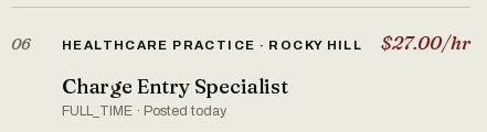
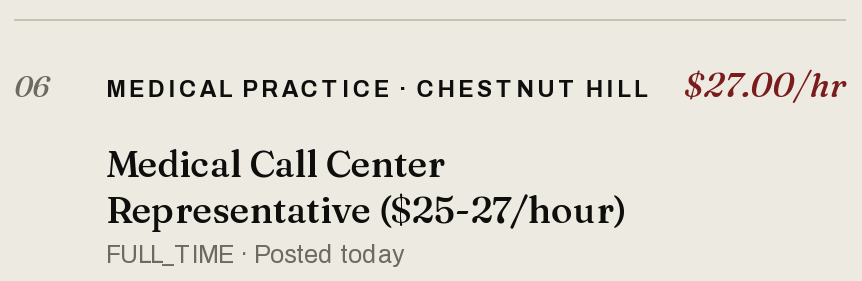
[62,39,362,52] HEALTHCARE PRACTICE · ROCKY HILL -> [106,77,650,101] MEDICAL PRACTICE · CHESTNUT HILL
[62,74,288,99] Charge Entry Specialist -> [106,141,626,233] Medical Call Center | Representative ($25-27/hour)

